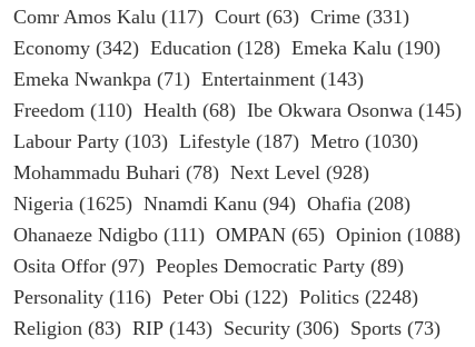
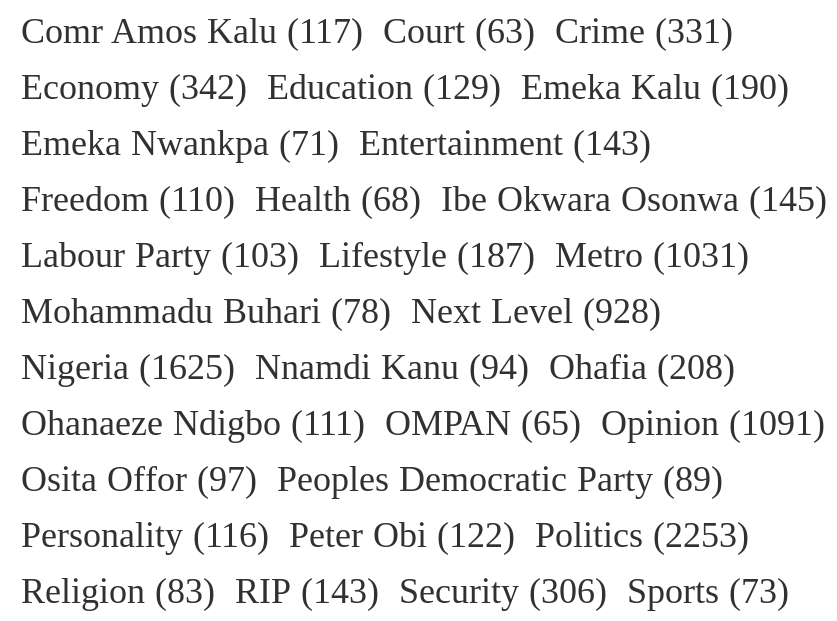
[13,37,441,59] Economy (342) Education (128) Emeka Kalu (190) -> [21,67,789,107] Economy (342) Education (129) Emeka Kalu (190)
[13,130,418,153] Labour Party (103) Lifestyle (187) Metro (1030) -> [21,235,749,275] Labour Party (103) Lifestyle (187) Metro (1031)
[13,224,461,246] Ohanaeze Ndigbo (111) OMPAN (65) Opinion (1088) -> [21,403,825,443] Ohanaeze Ndigbo (111) OMPAN (65) Opinion (1091)
[13,286,418,308] Personality (116) Peter Obi (122) Politics (2248) -> [21,515,749,555] Personality (116) Peter Obi (122) Politics (2253)

